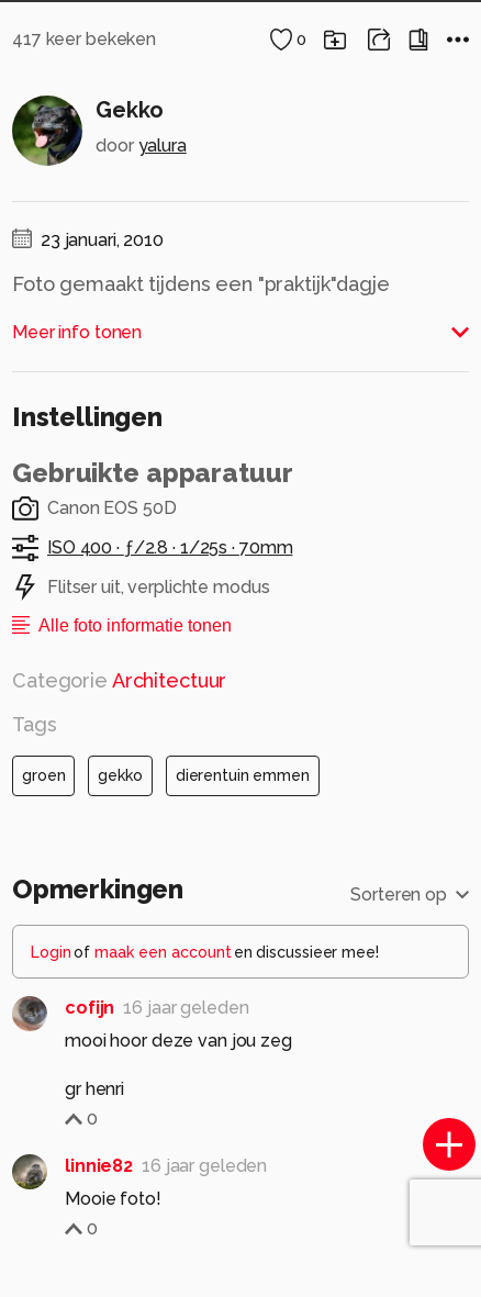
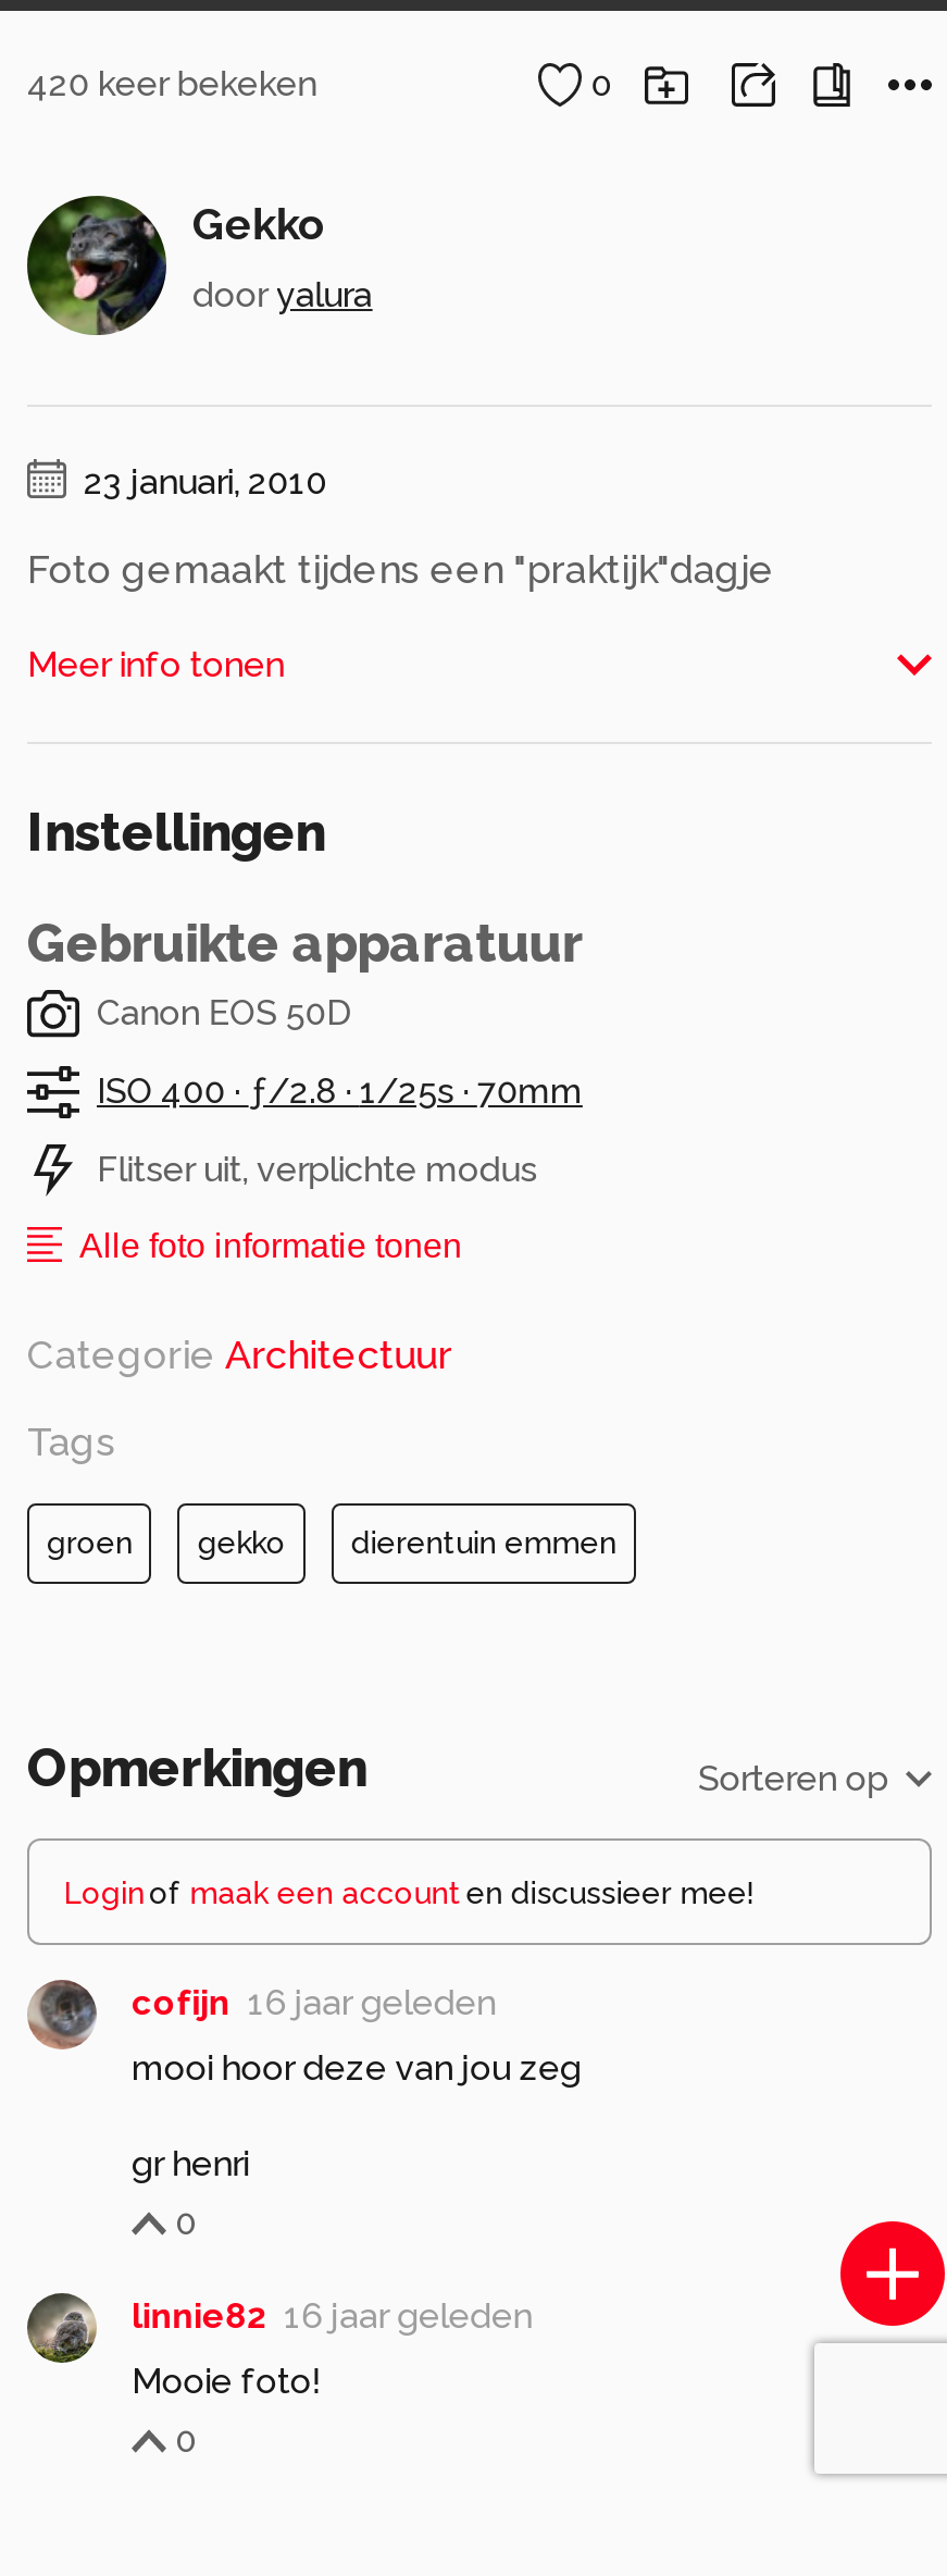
[12,29,156,50] 417 keer bekeken -> [27,63,317,105] 420 keer bekeken

